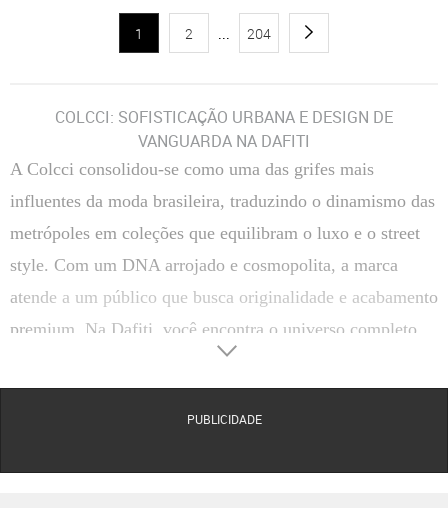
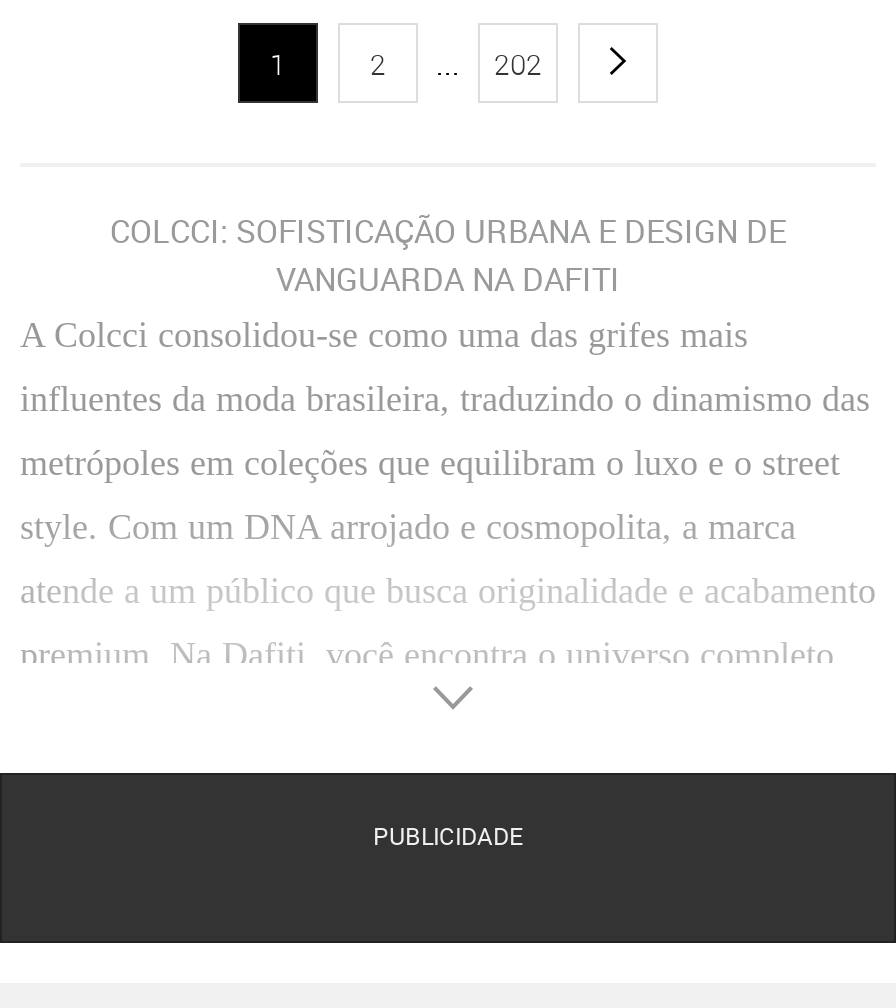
[247,24,271,43] 204 -> [494,45,542,83] 202

